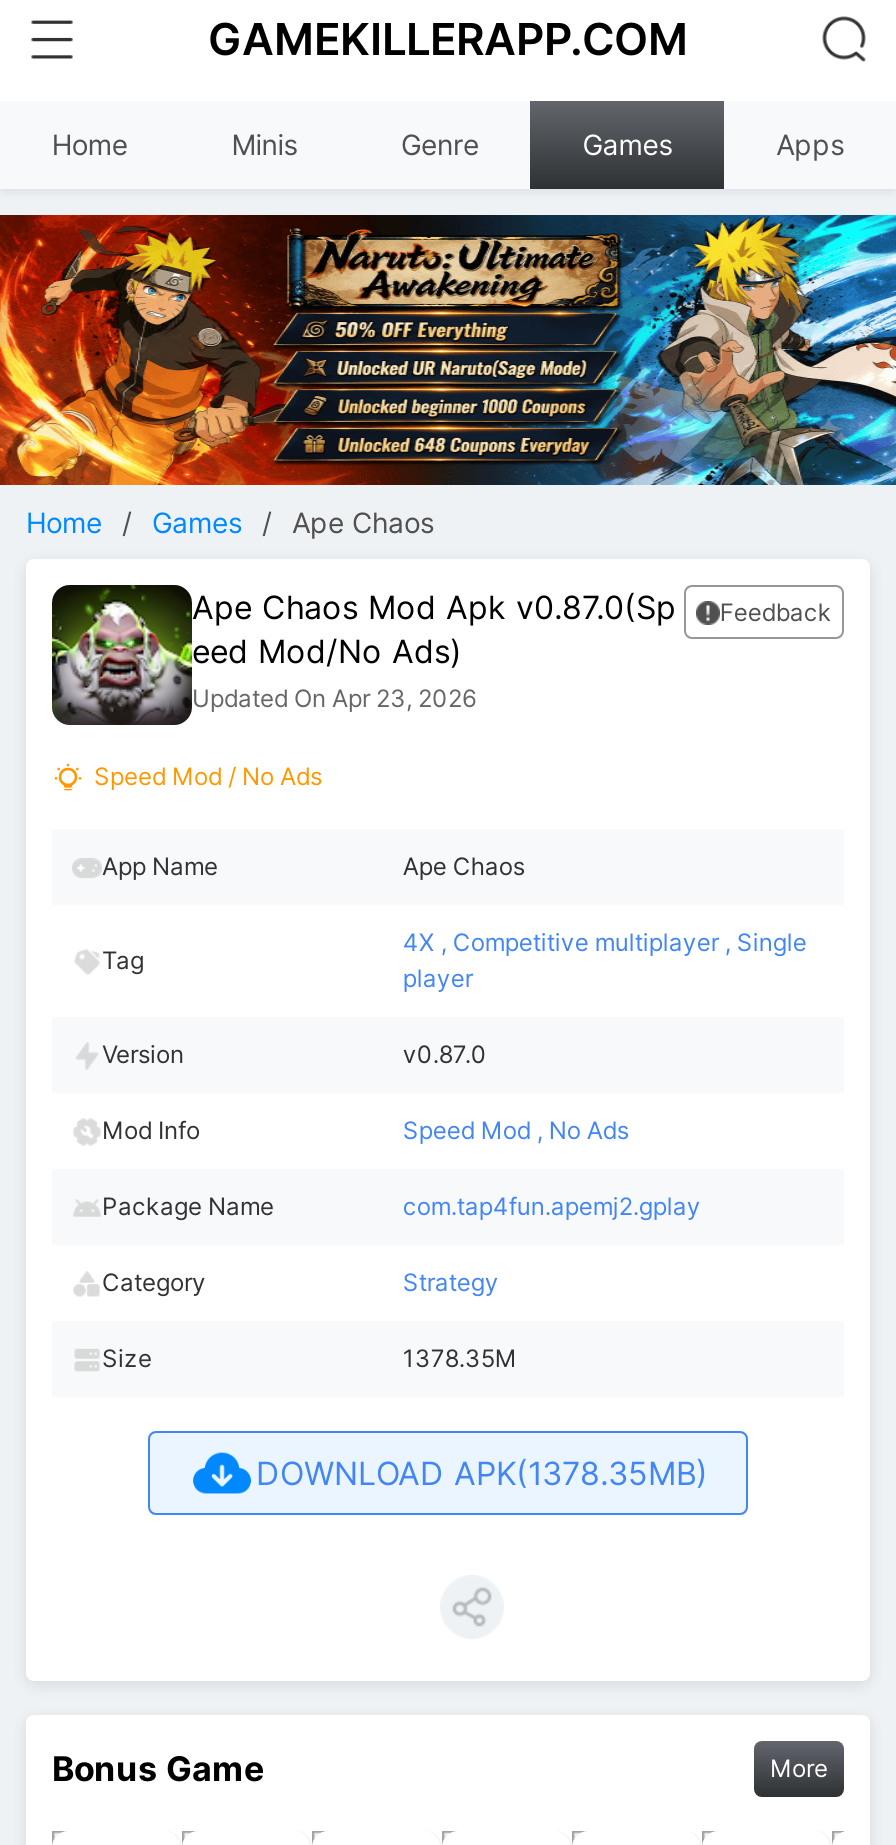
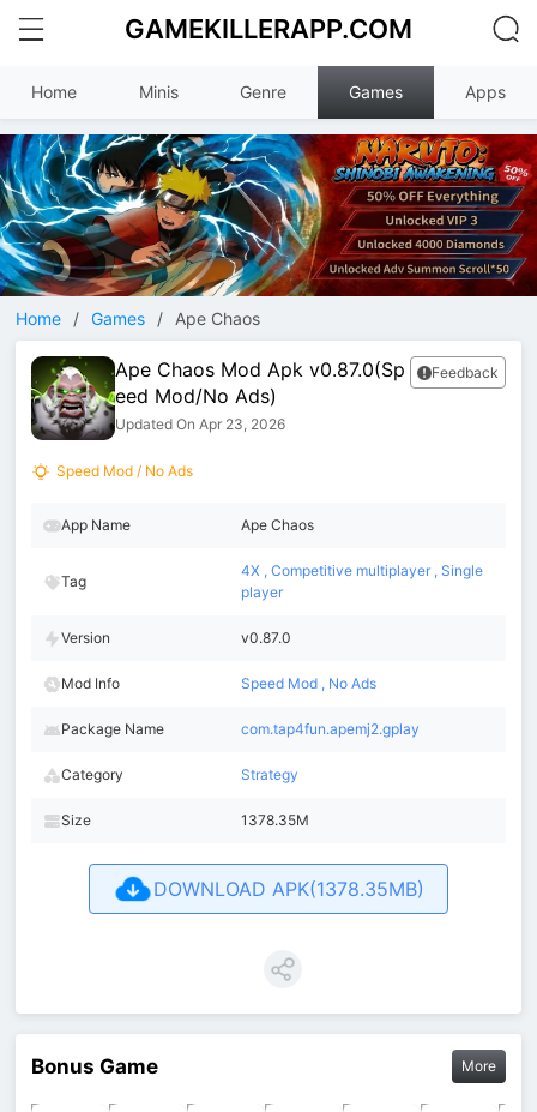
[6,213,890,487] [image] -> [4,133,533,297] [image]

